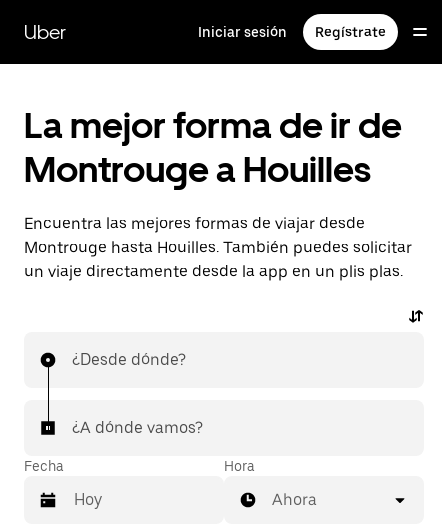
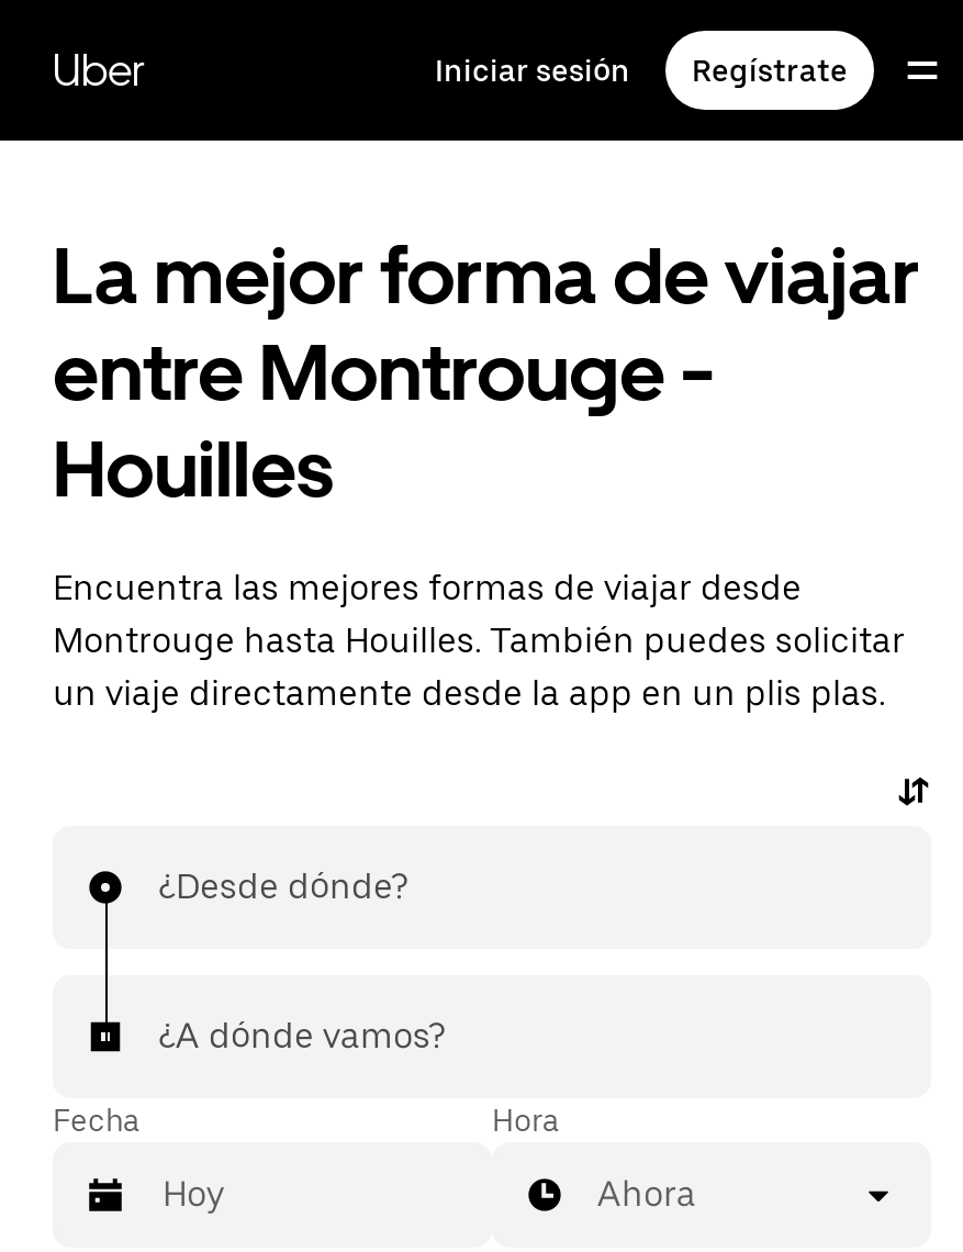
[24,104,402,191] La mejor forma de ir de | Montrouge a Houilles -> [53,228,920,516] La mejor forma de viajar | entre Montrouge - | Houilles

